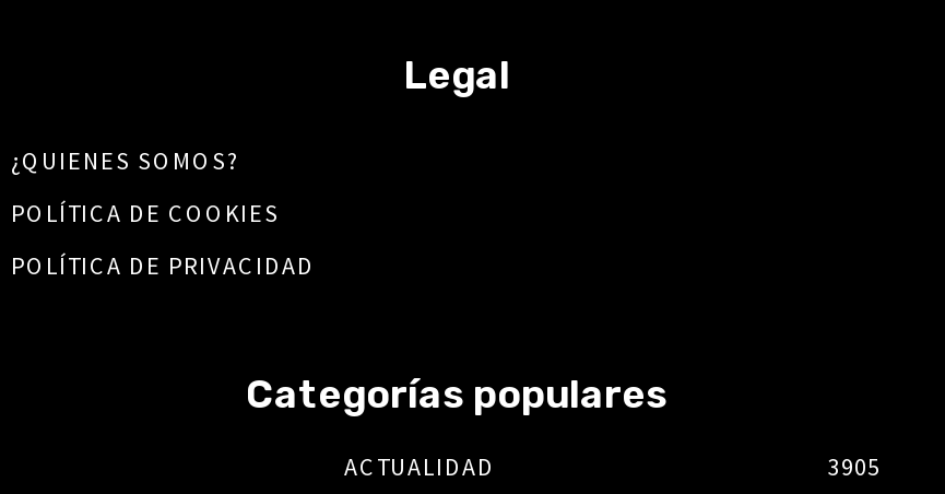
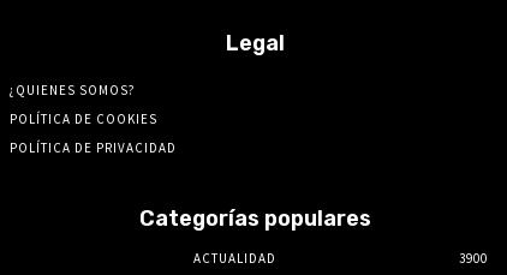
[828,451,881,482] 3905 -> [459,250,488,266] 3900

